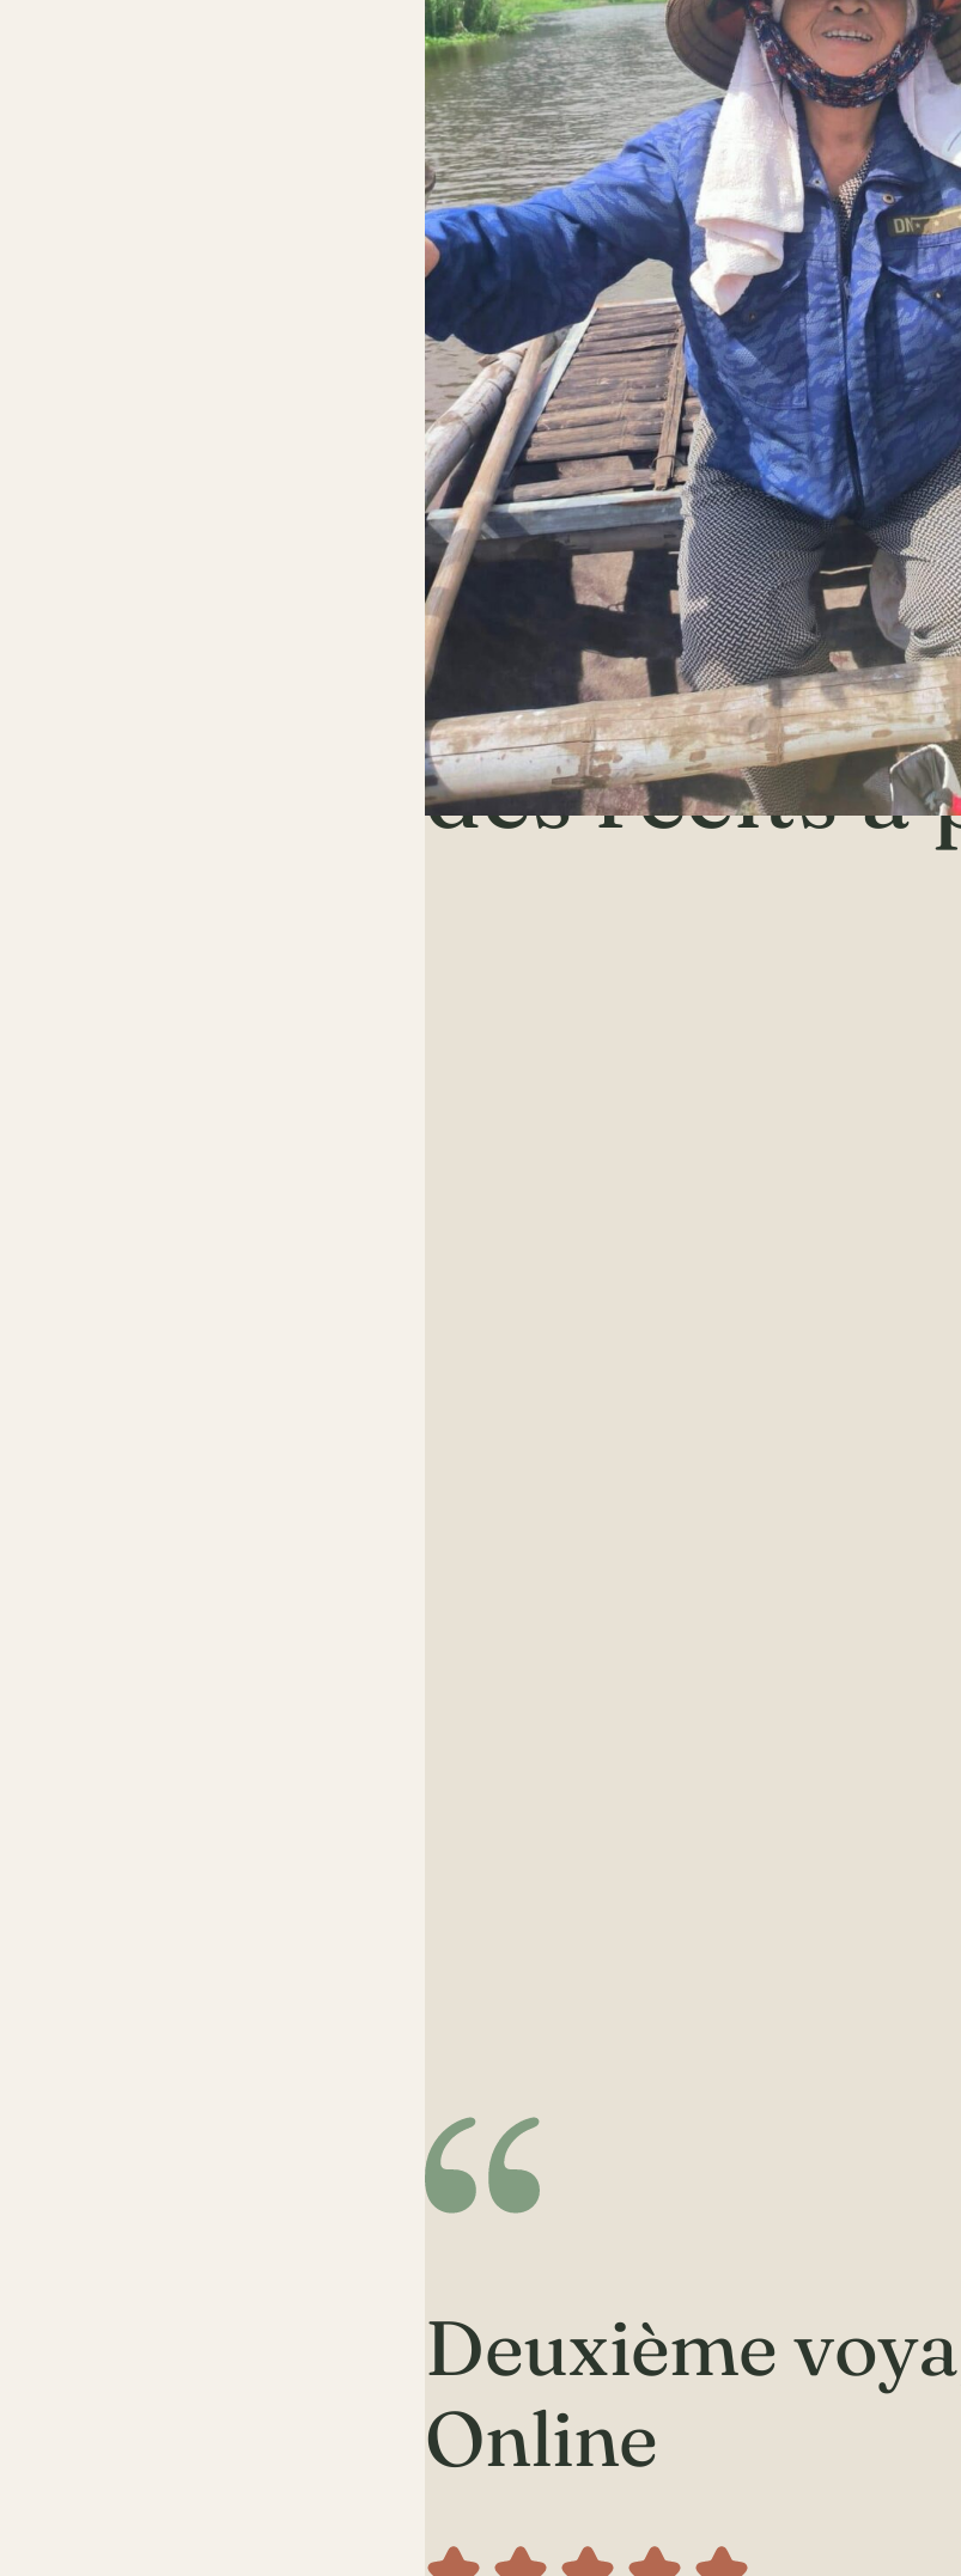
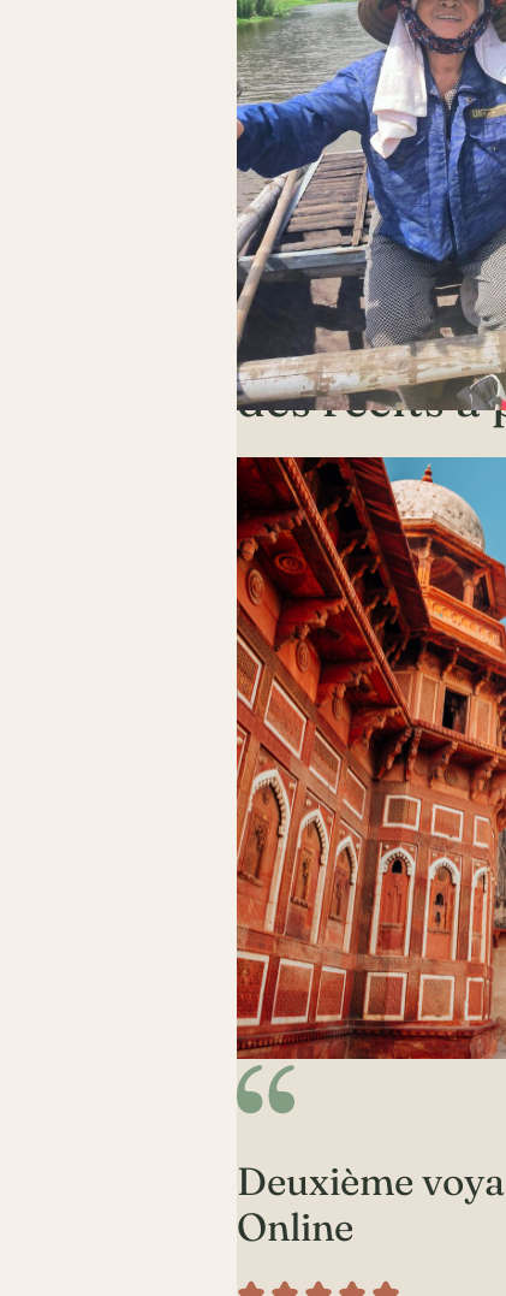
none -> [236,456,502,1060] [image]

